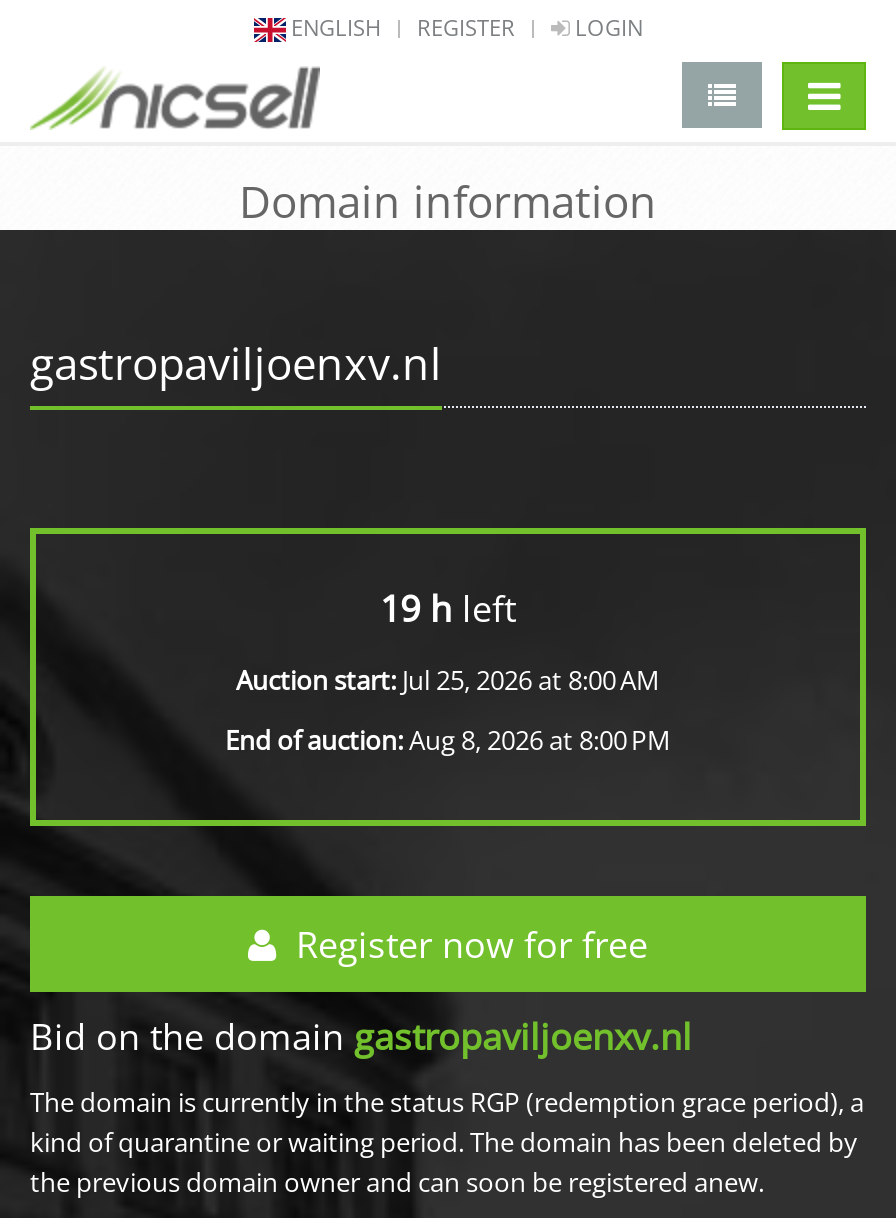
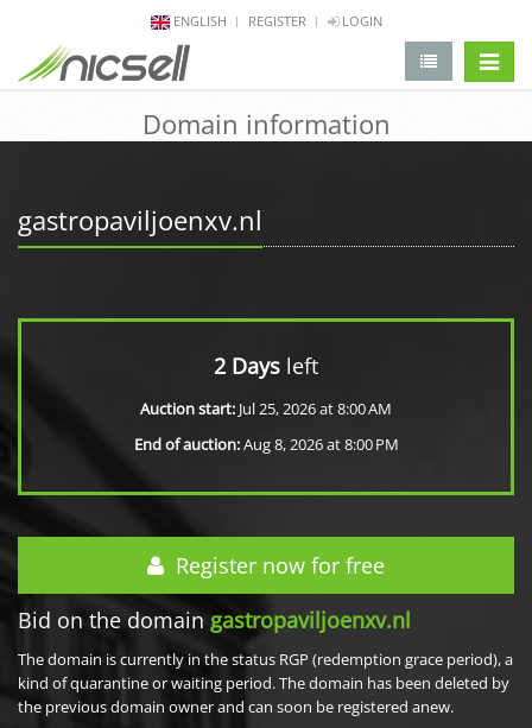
[380,584,516,632] 19 h left -> [214,352,318,380] 2 Days left

